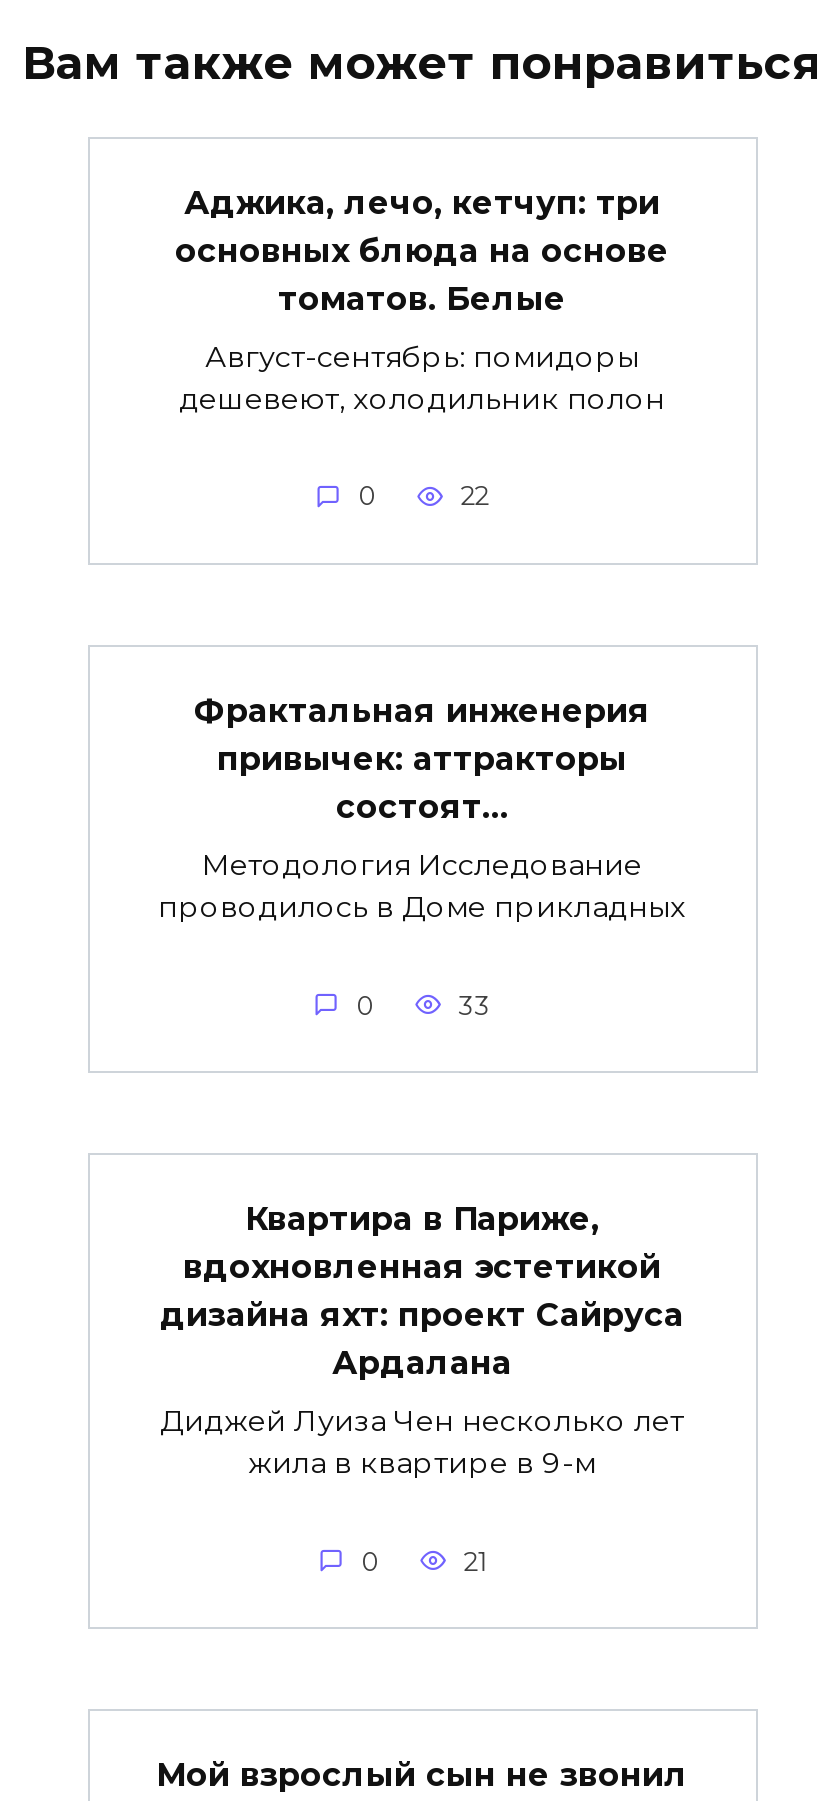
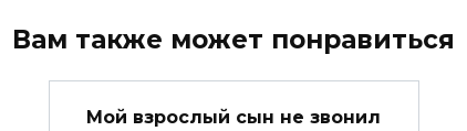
[175,184,669,512] Аджика, лечо, кетчуп: три | основных блюда на основе | томатов. Белые | Август-сентябрь: помидоры | дешевеют, холодильник полон | 0 | 22 -> none
[158,692,686,1020] Фрактальная инженерия | привычек: аттракторы | состоят… | Методология Исследование | проводилось в Доме прикладных | 0 | 33 -> none
[160,1200,684,1576] Квартира в Париже, | вдохновленная эстетикой | дизайна яхт: проект Сайруса | Ардалана | Диджей Луиза Чен несколько лет | жила в квартире в 9-м | 0 | 21 -> none

